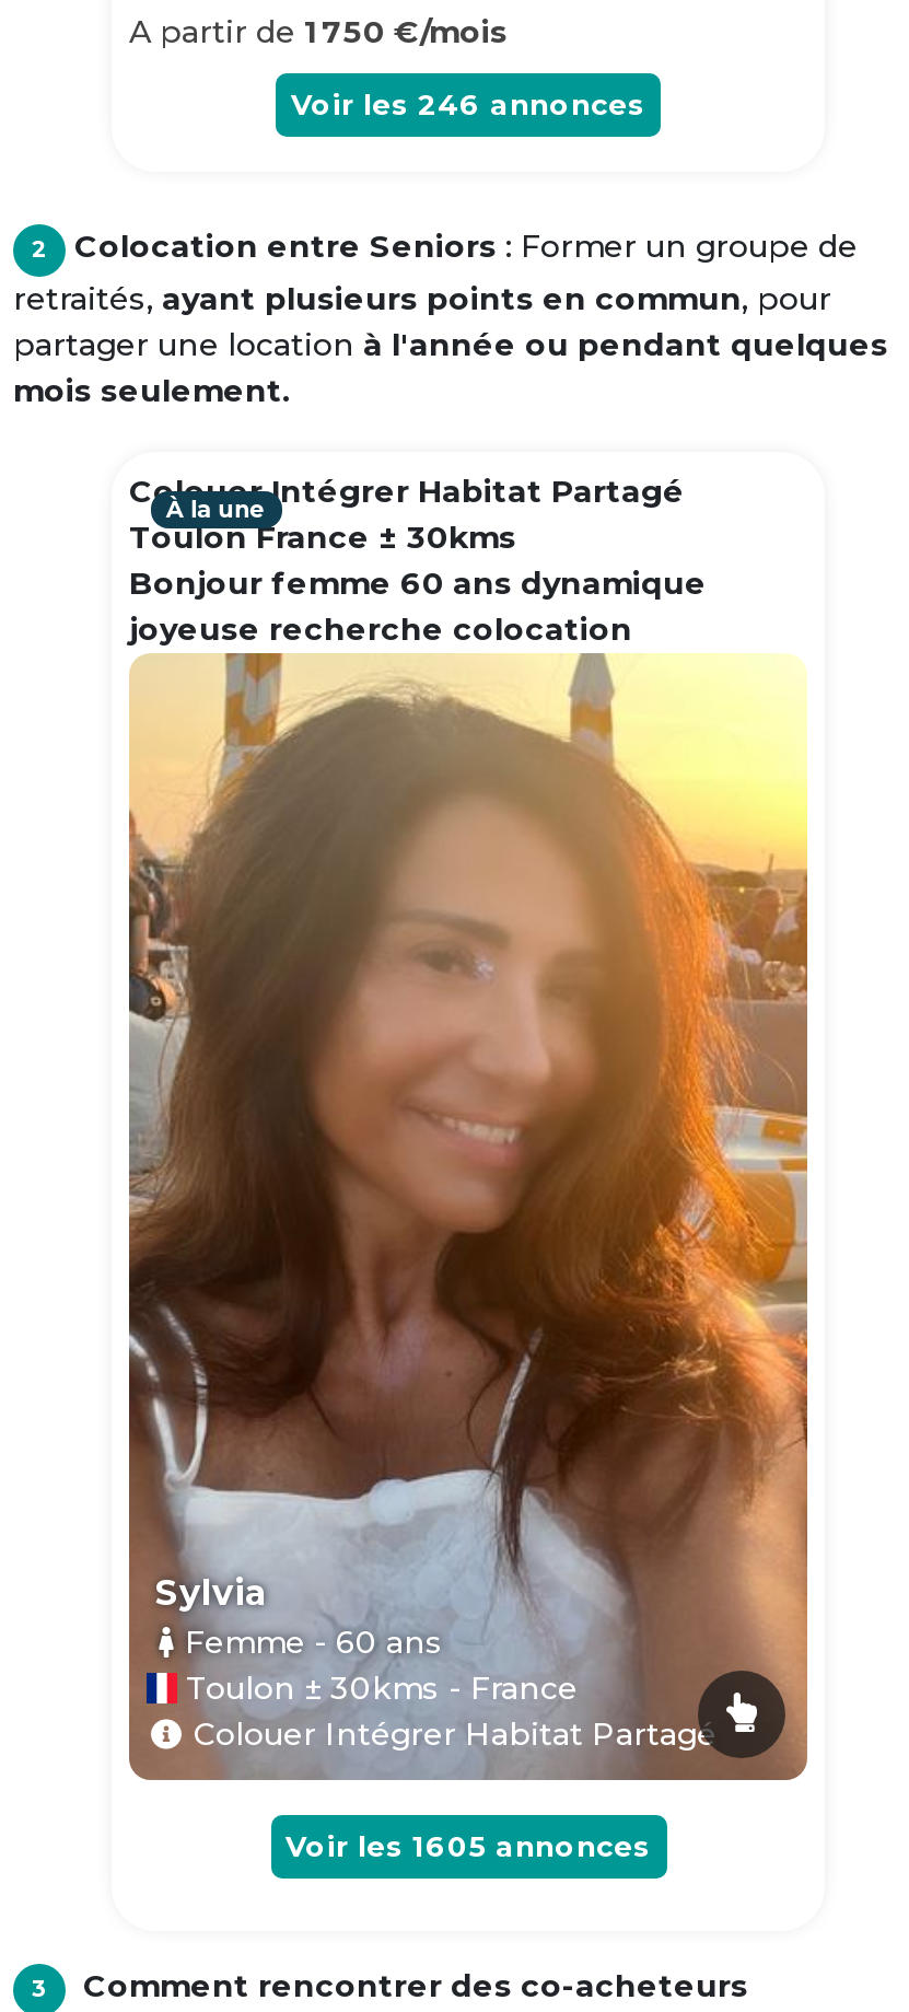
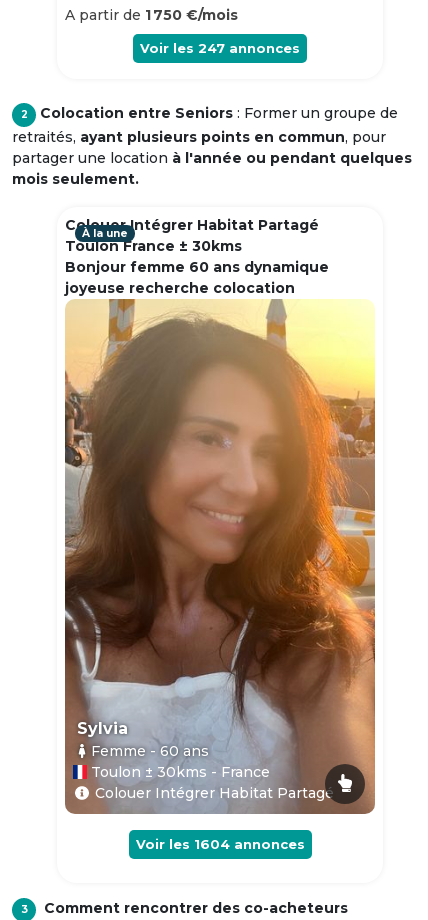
[291,86,645,121] Voir les 246 annonces -> [140,40,300,56] Voir les 247 annonces
[285,1828,651,1863] Voir les 1605 annonces -> [135,836,304,852] Voir les 1604 annonces

